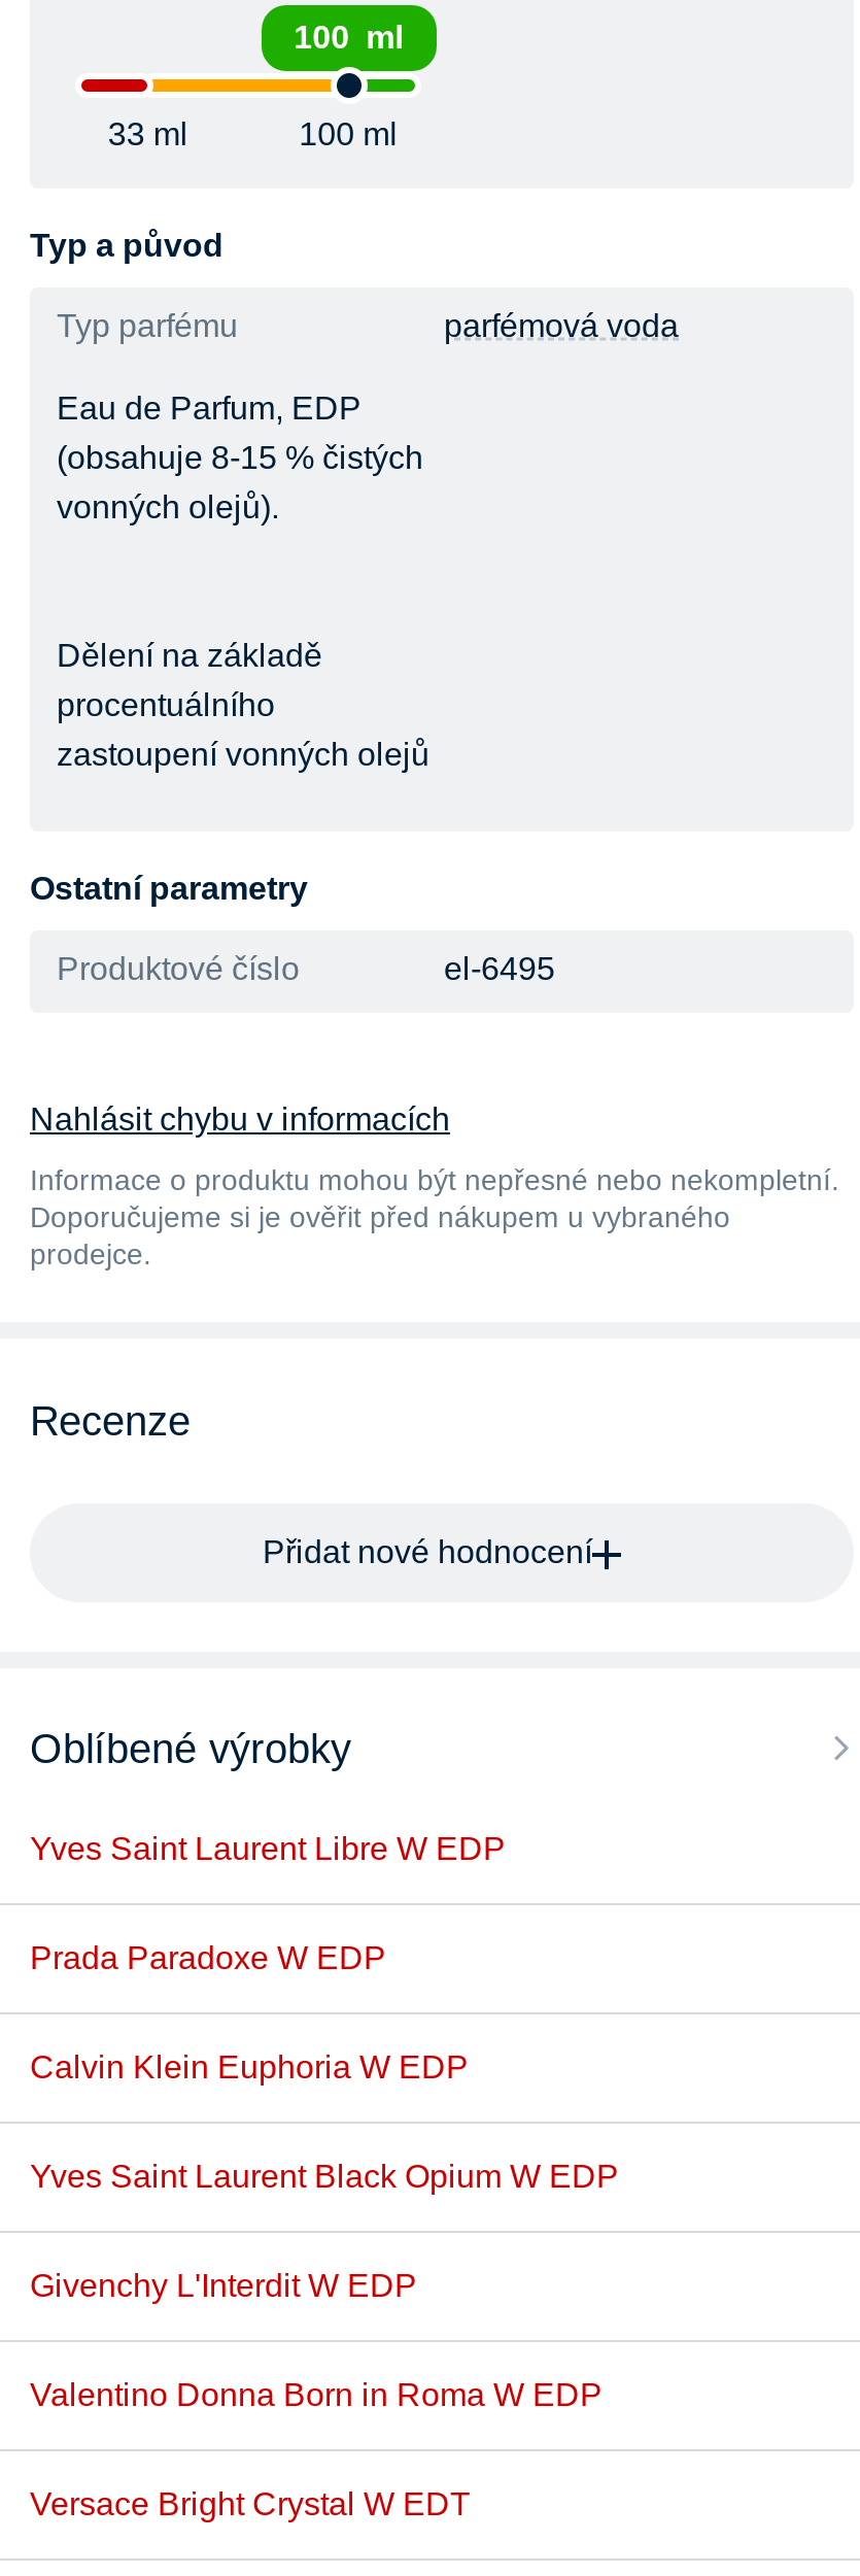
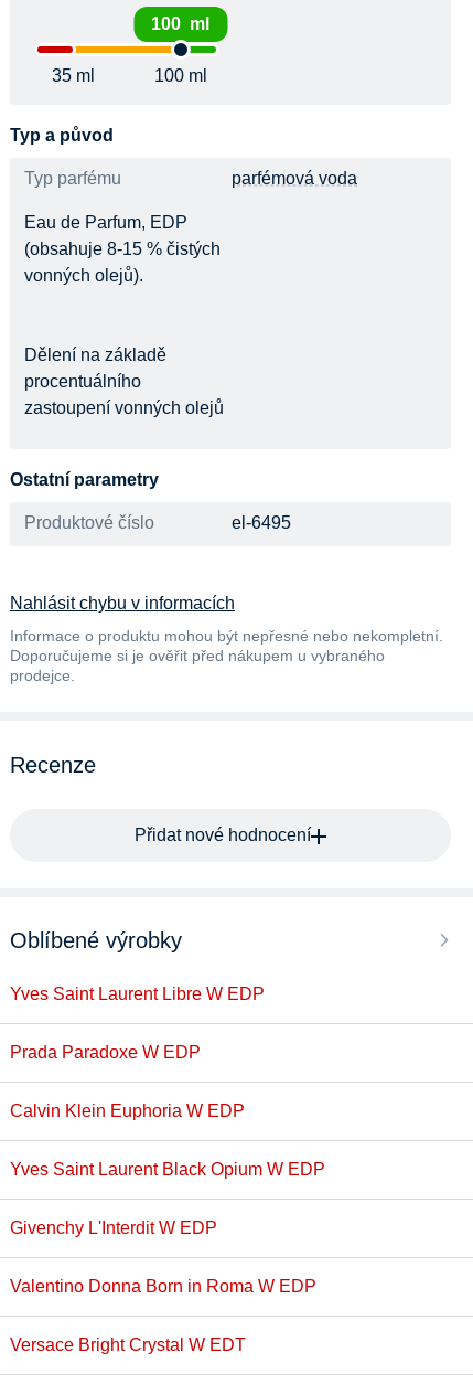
[108,116,188,151] 33 ml -> [52,66,95,85] 35 ml

